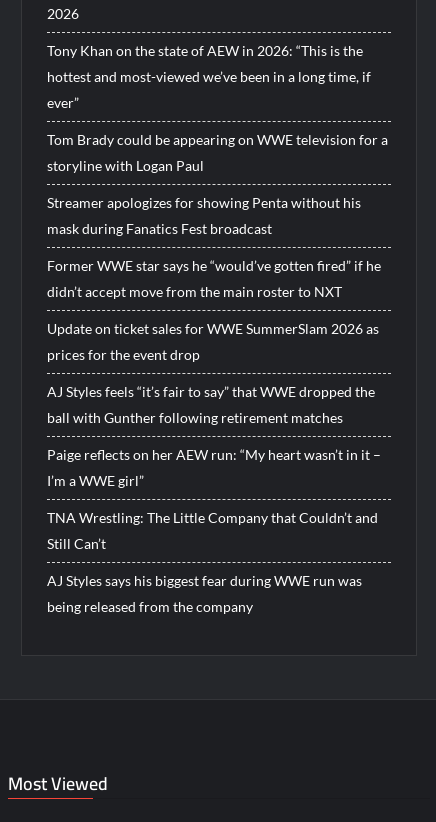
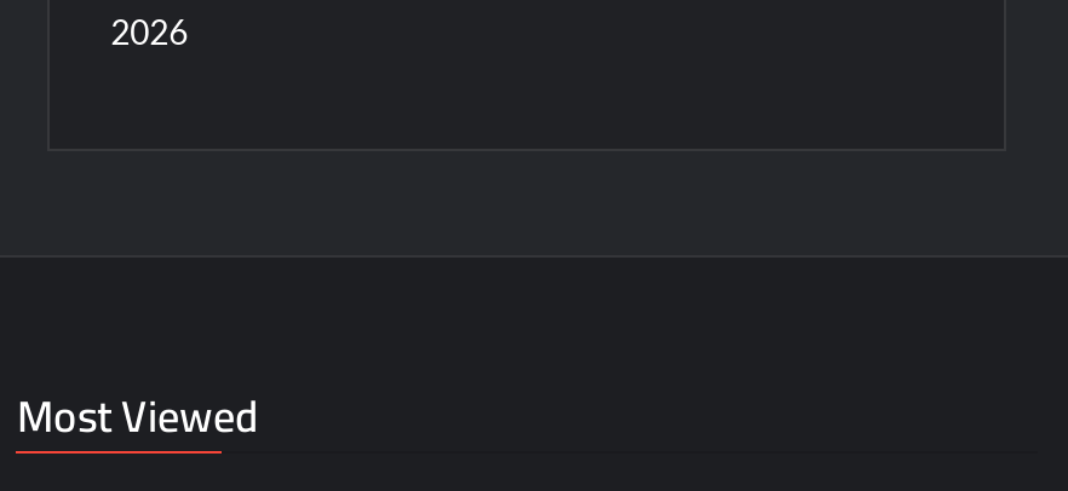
[47,42,388,615] Tony Khan on the state of AEW in 2026: “This is the | hottest and most-viewed we’ve been in a long time, if | ever” | Tom Brady could be appearing on WWE television for a | storyline with Logan Paul | Streamer apologizes for showing Penta without his | mask during Fanatics Fest broadcast | Former WWE star says he “would’ve gotten fired” if he | didn’t accept move from the main roster to NXT | Update on ticket sales for WWE SummerSlam 2026 as | prices for the event drop | AJ Styles feels “it’s fair to say” that WWE dropped the | ball with Gunther following retirement matches | Paige reflects on her AEW run: “My heart wasn’t in it – | I’m a WWE girl” | TNA Wrestling: The Little Company that Couldn’t and | Still Can’t | AJ Styles says his biggest fear during WWE run was | being released from the company -> none

